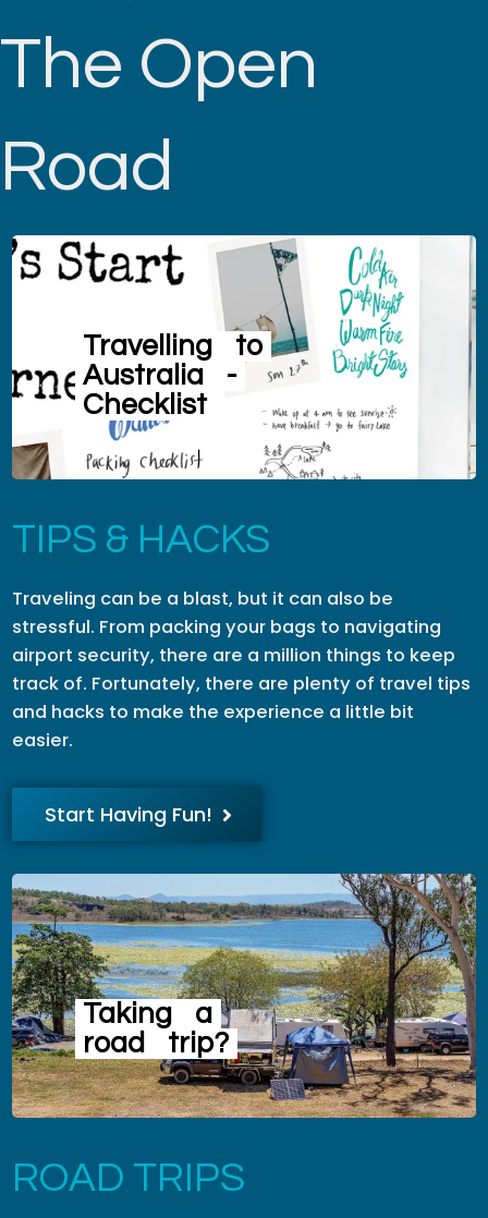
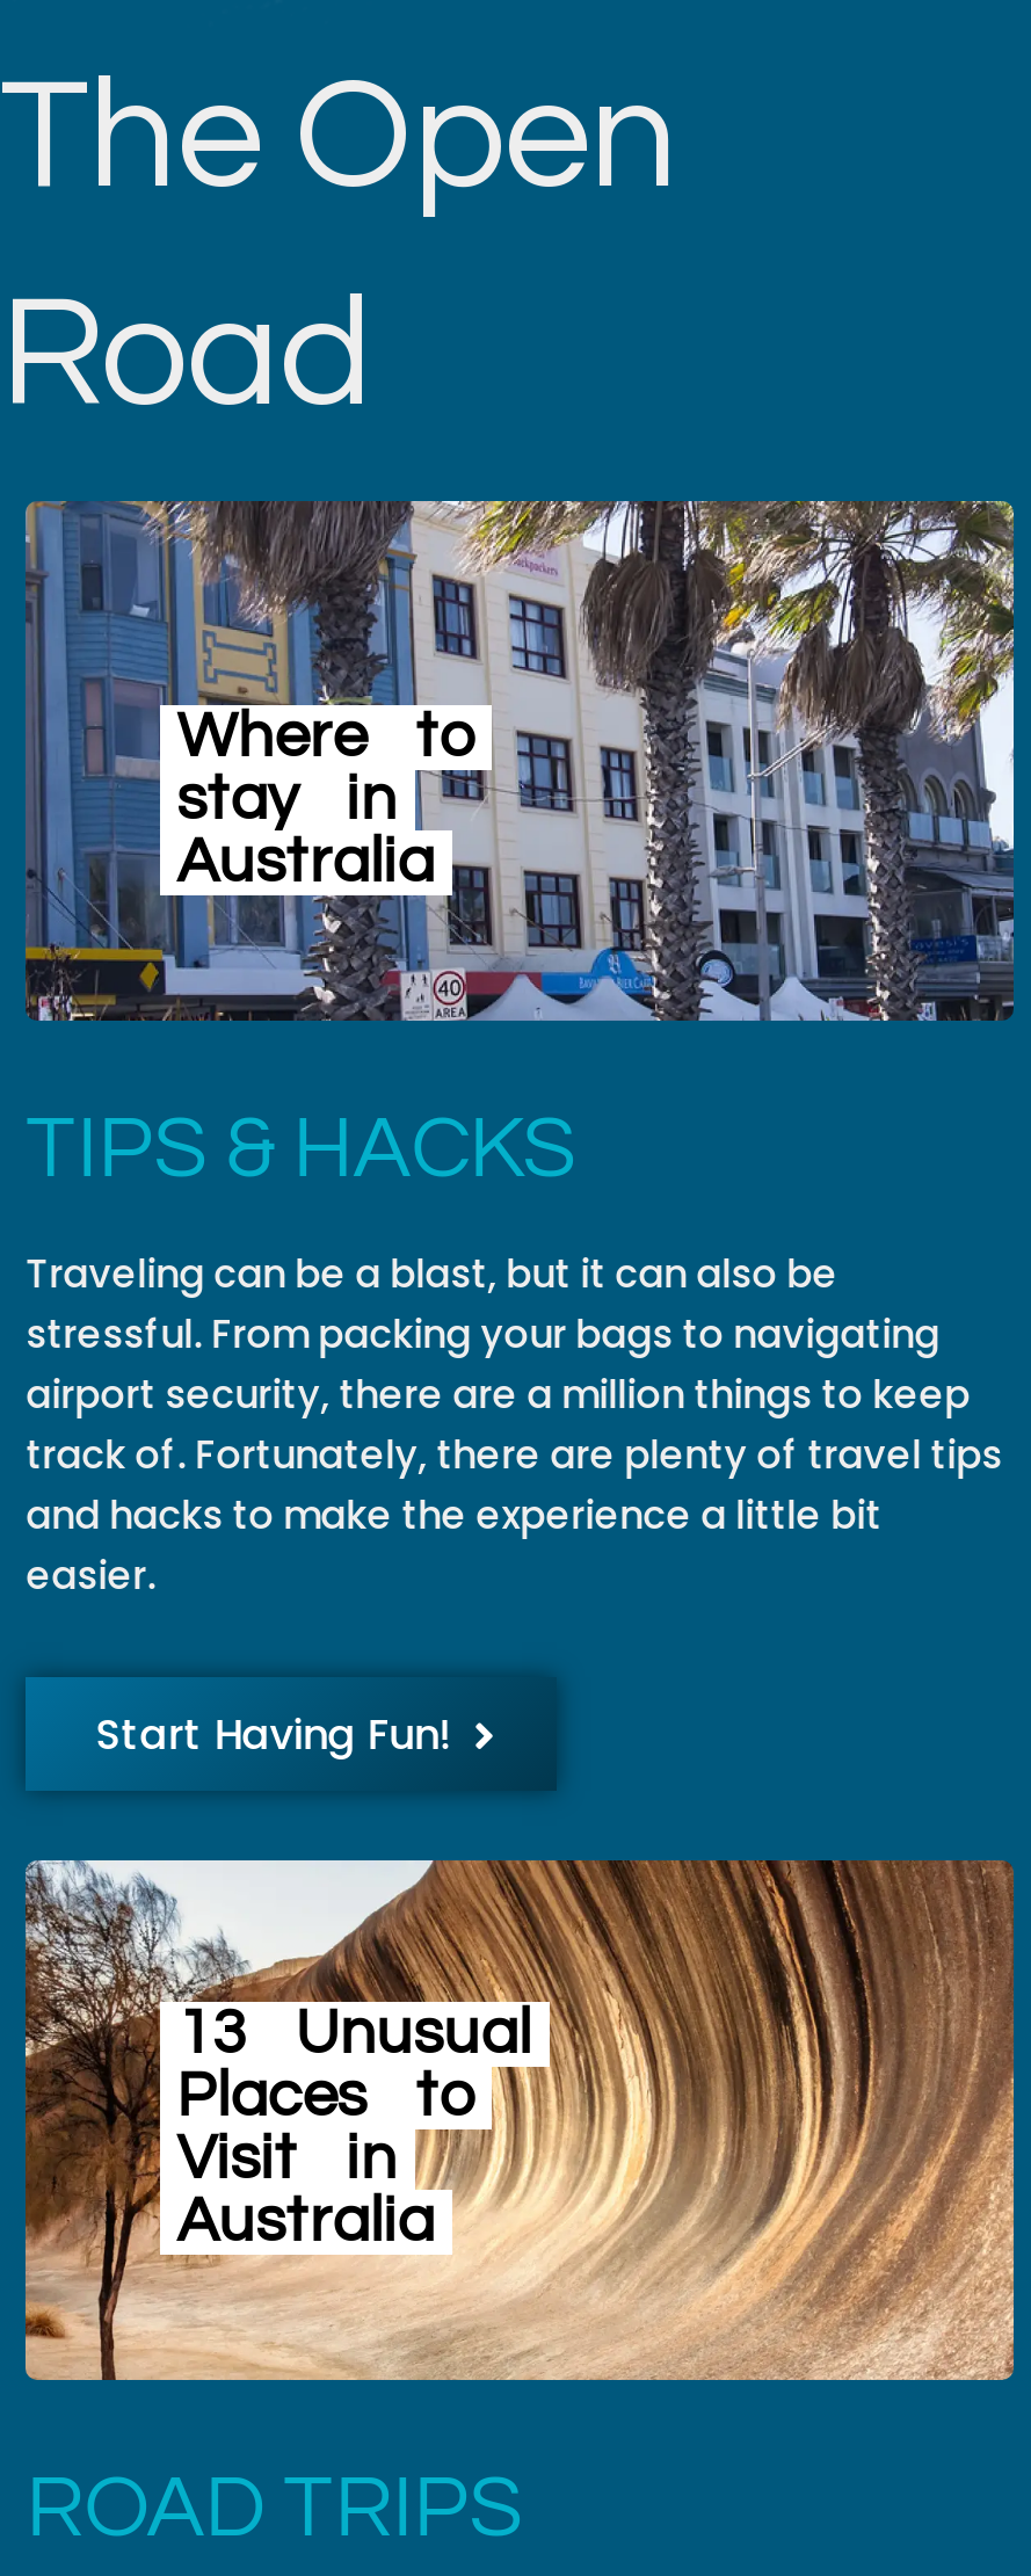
[11,234,477,480] [image] | Travelling to | Australia - | Checklist -> [23,499,1016,1023] [image] | Where to | stay in | Australia
[11,873,477,1118] [image] | Taking a | road trip? -> [23,1858,1016,2382] [image] | 13 Unusual | Places to | Visit in | Australia

